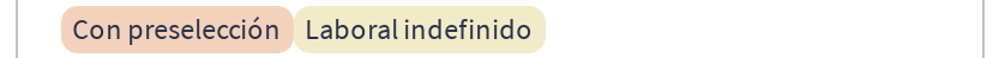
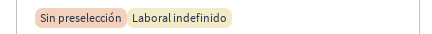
[72,11,281,47] Con preselección -> [40,10,122,25] Sin preselección

